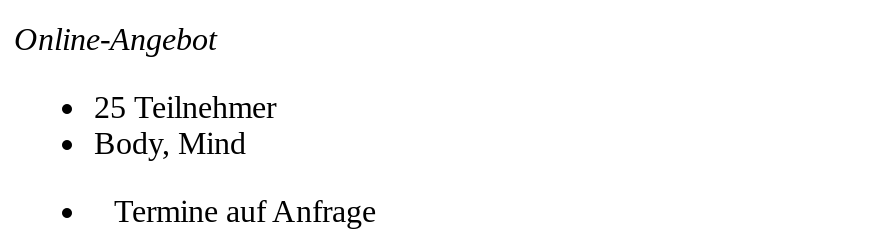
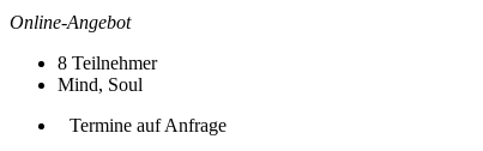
[94,89,276,159] 25 Teilnehmer | Body, Mind -> [58,52,157,94] 8 Teilnehmer | Mind, Soul

